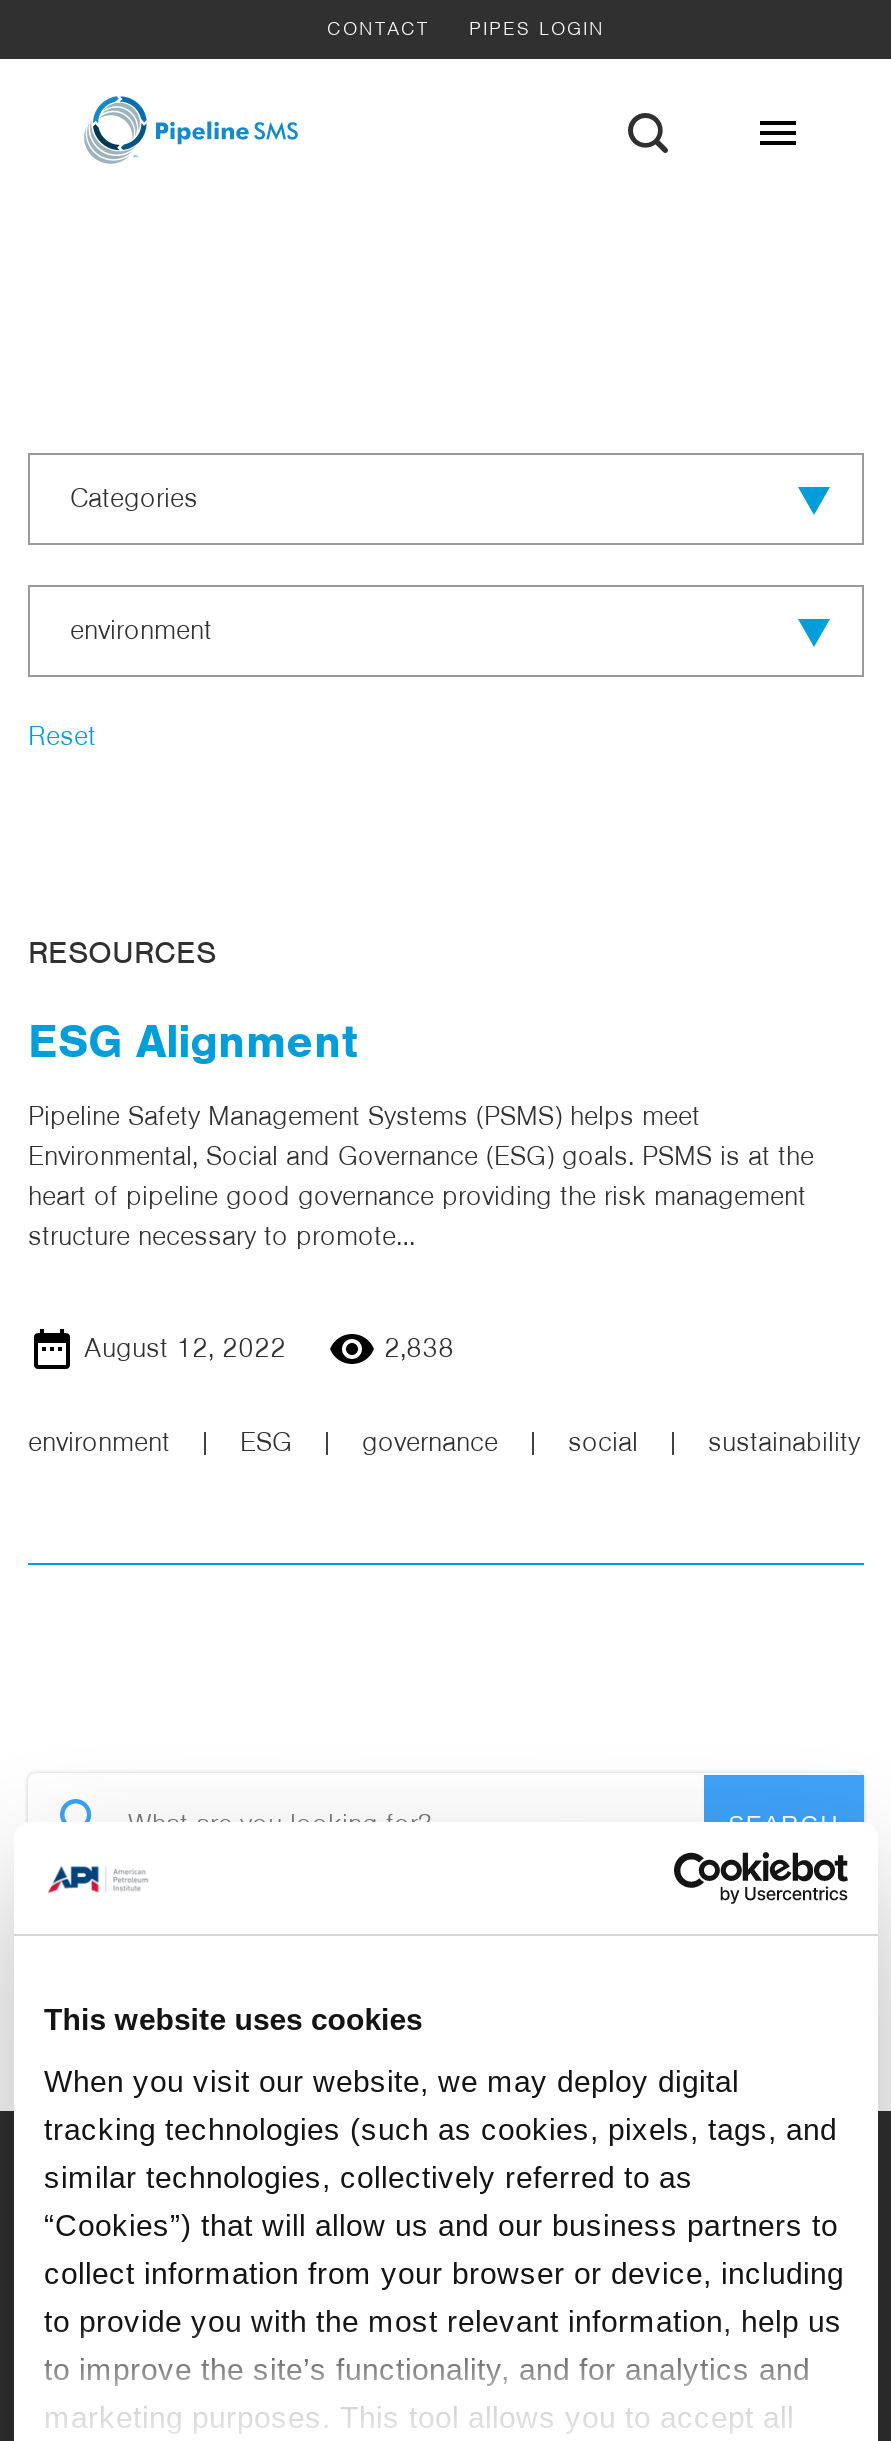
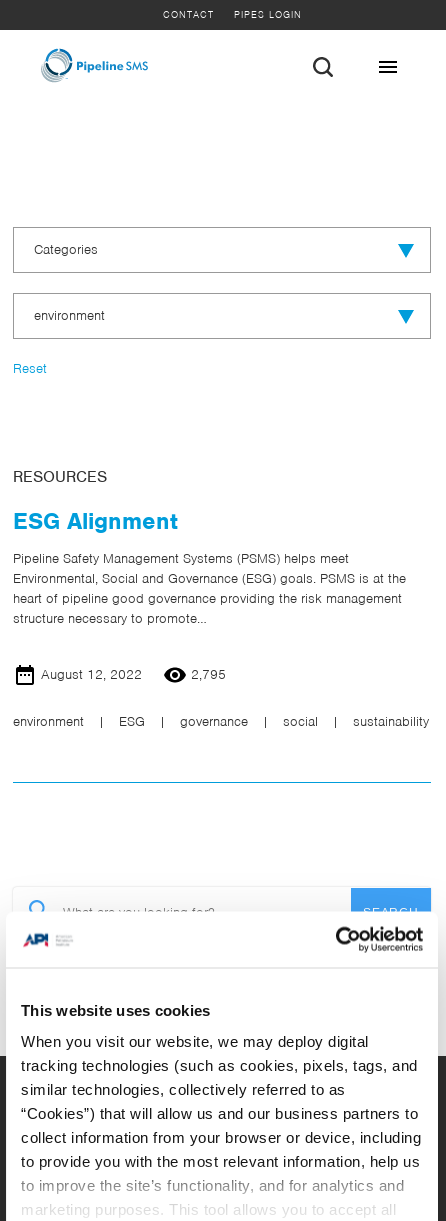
[384,1331,454,1365] 2,838 -> [191,666,226,683] 2,795

